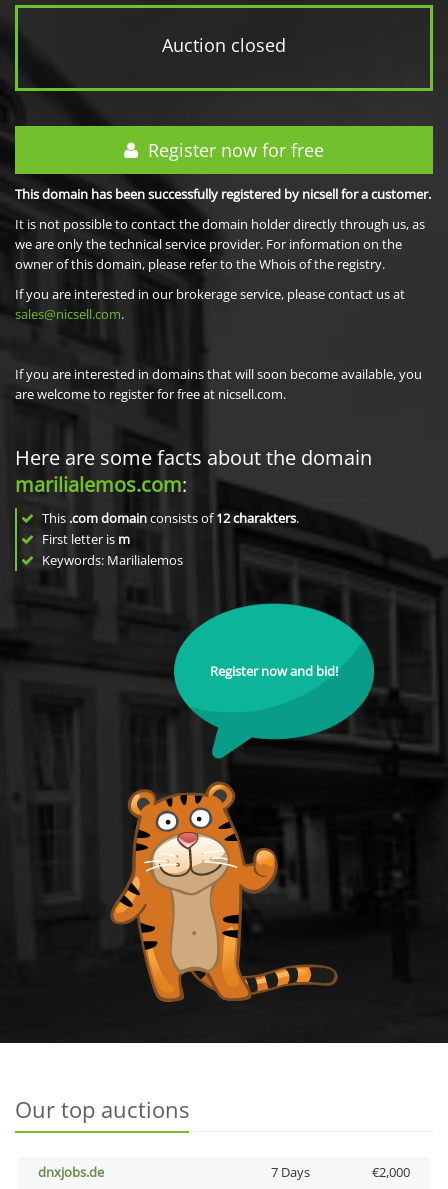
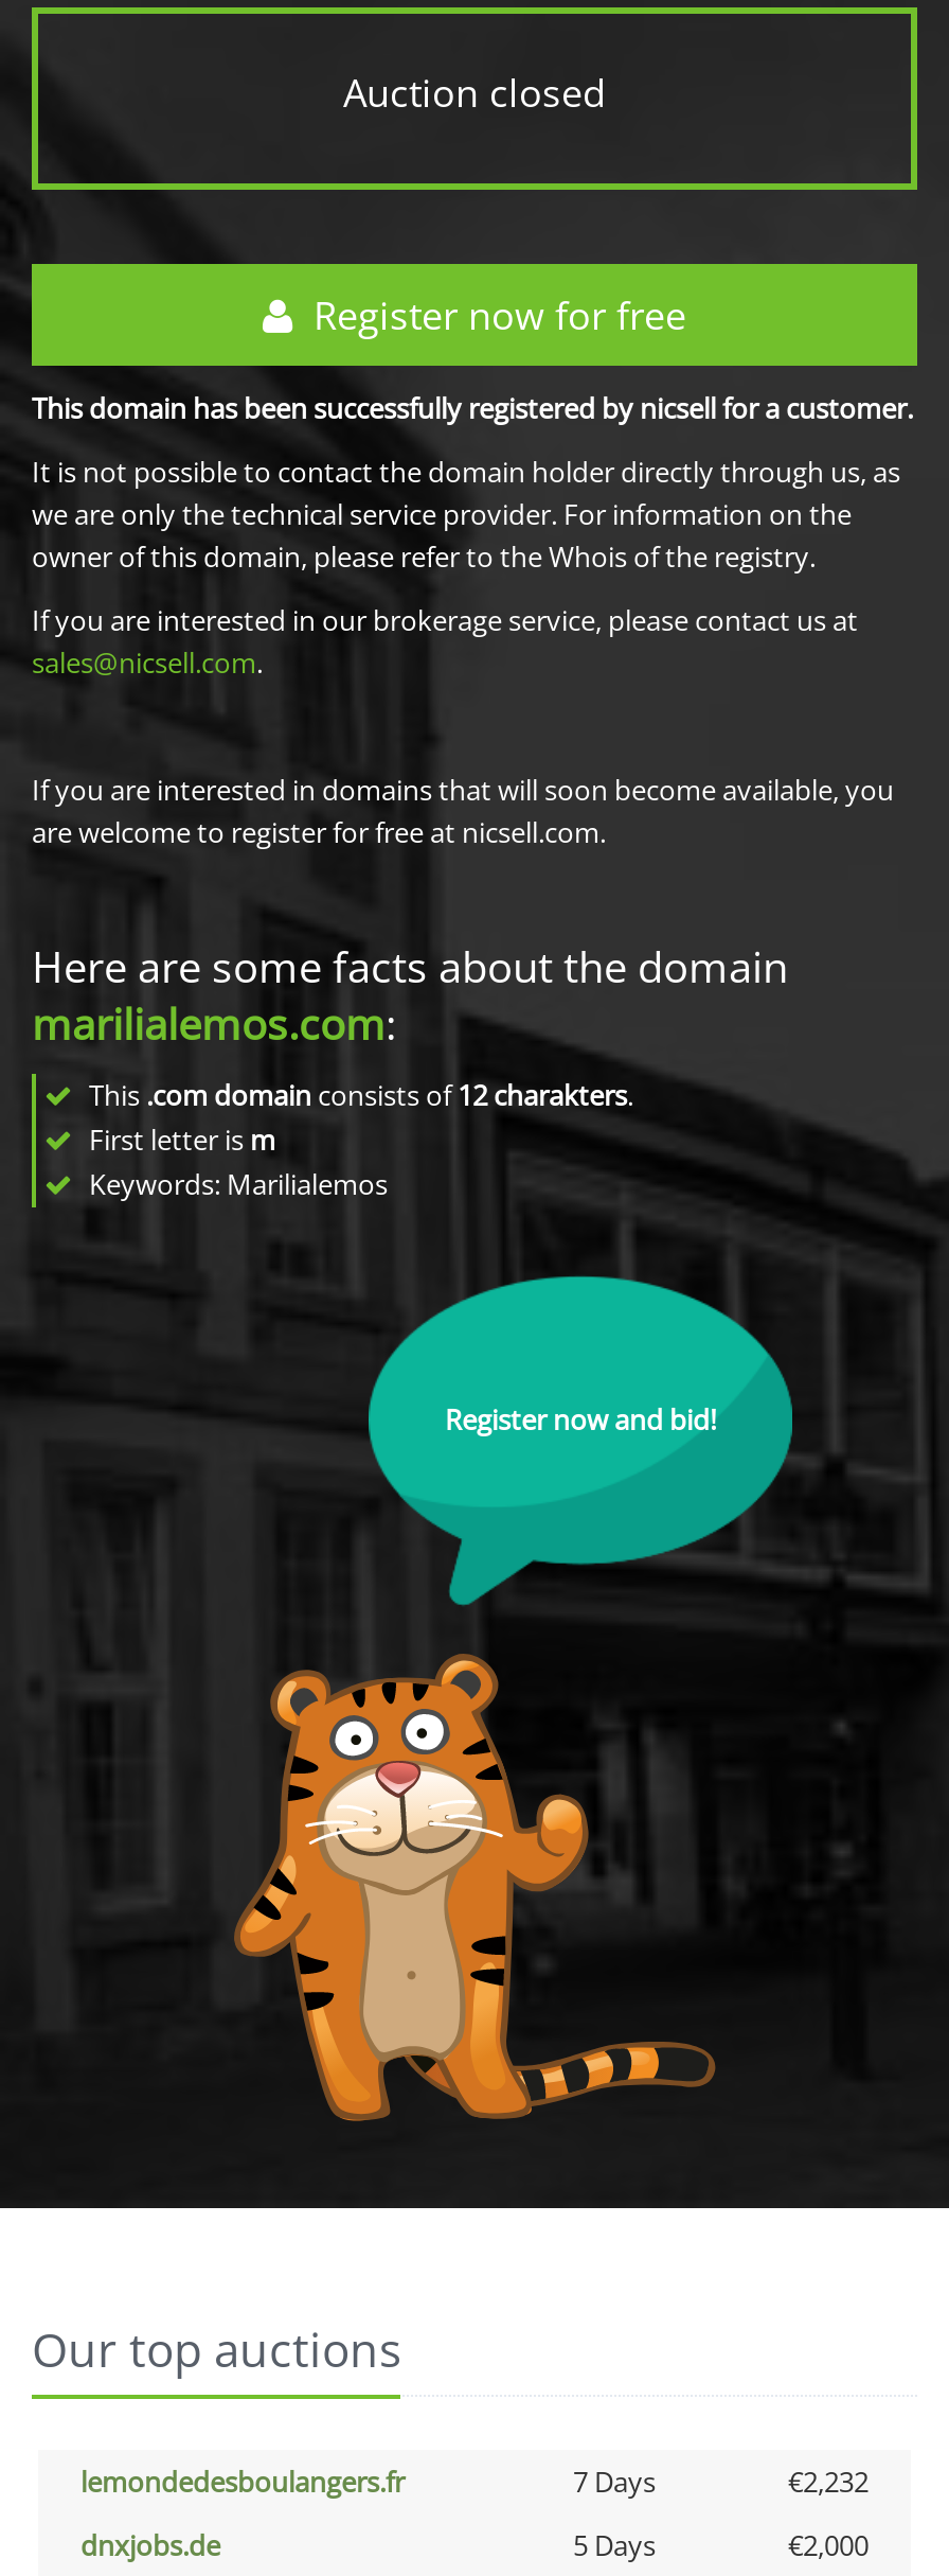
none -> [80,2463,869,2501] lemondedesboulangers.fr | 7 Days | €2,232
[270,1163,309,1181] 7 Days -> [573,2526,656,2564] 5 Days

